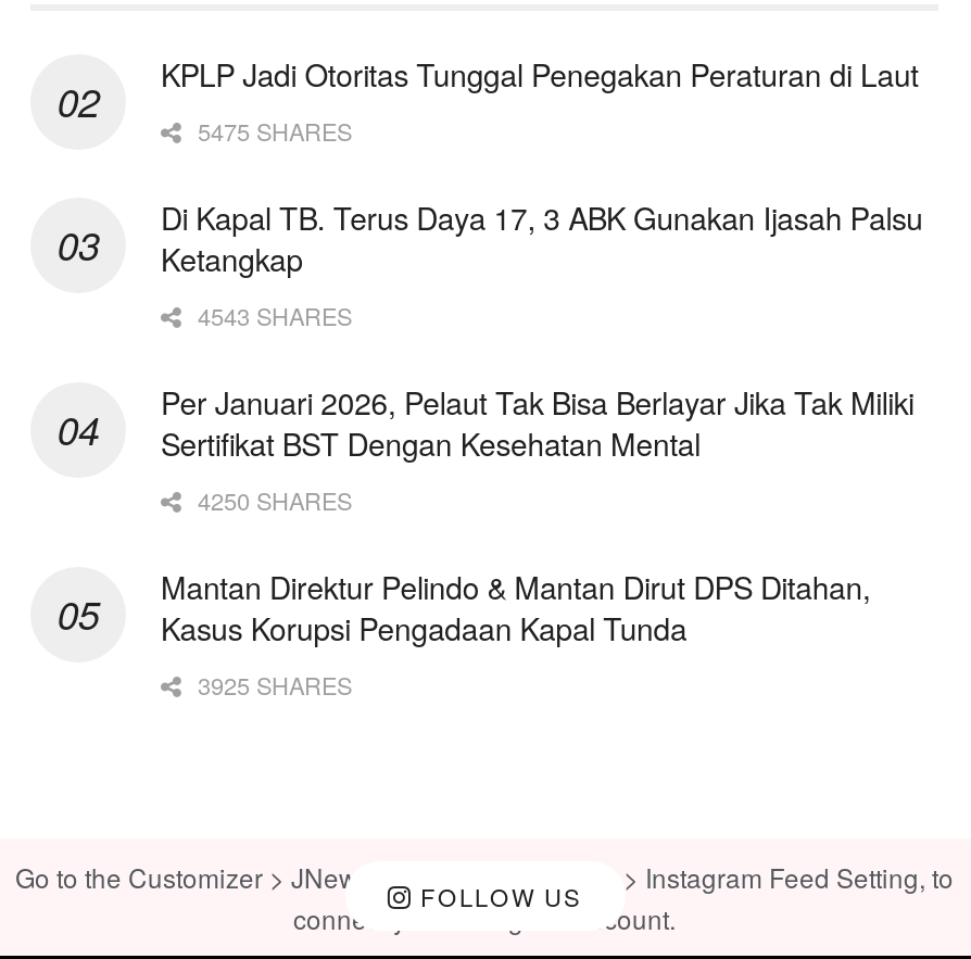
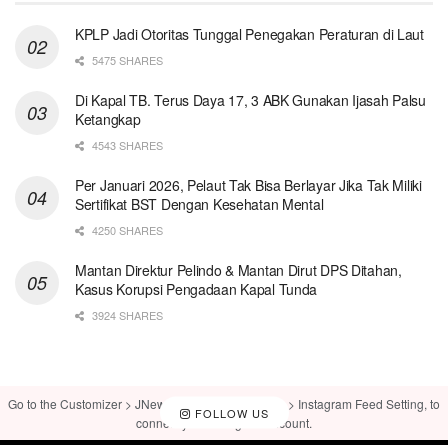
[191,666,352,701] 3925 SHARES -> [89,307,163,323] 3924 SHARES

